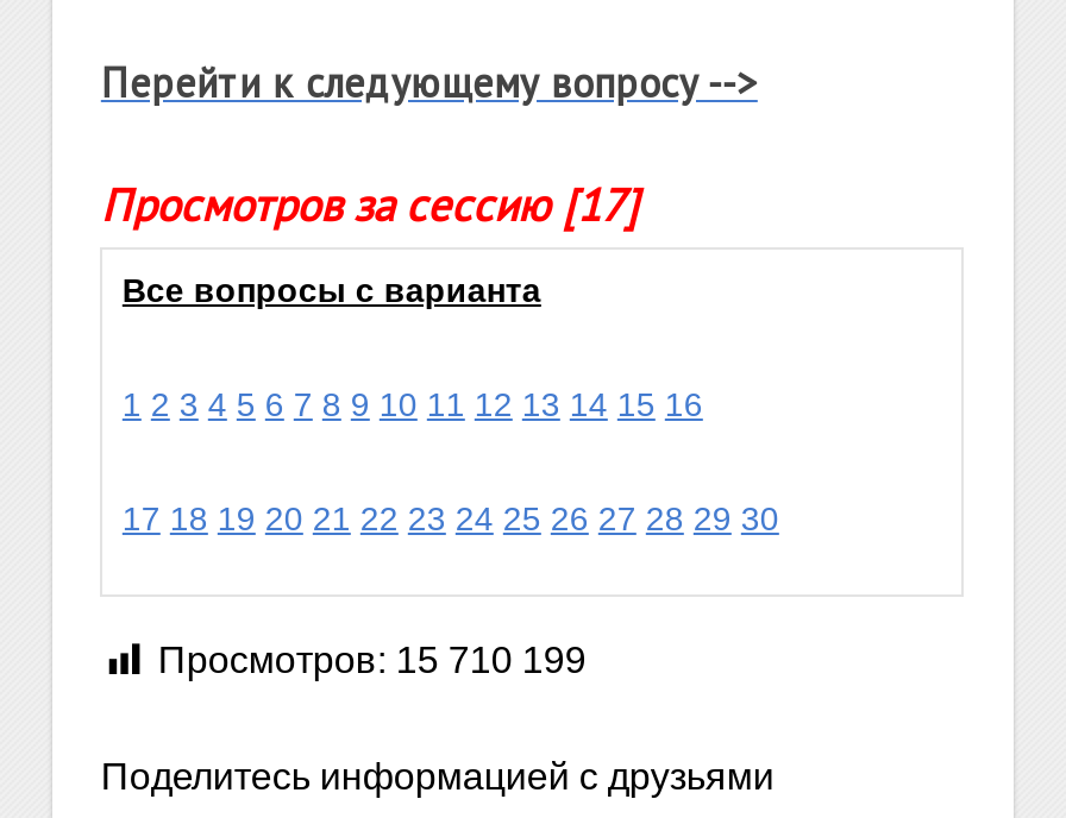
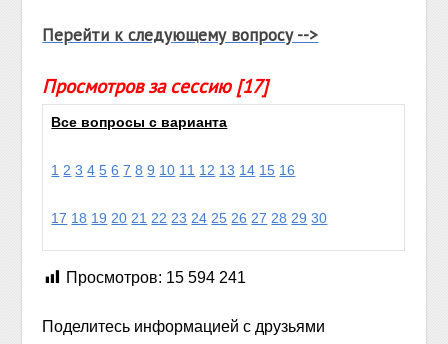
[158,640,586,680] Просмотров: 15 710 199 -> [66,269,246,286] Просмотров: 15 594 241

